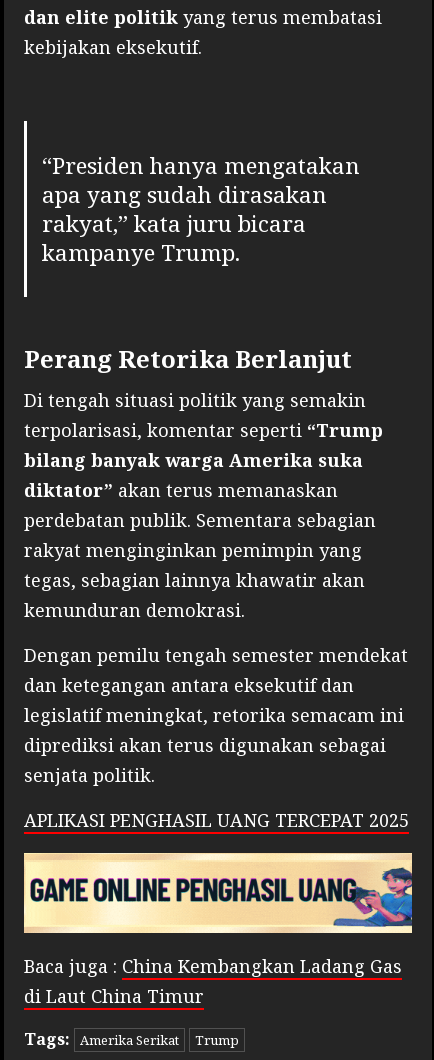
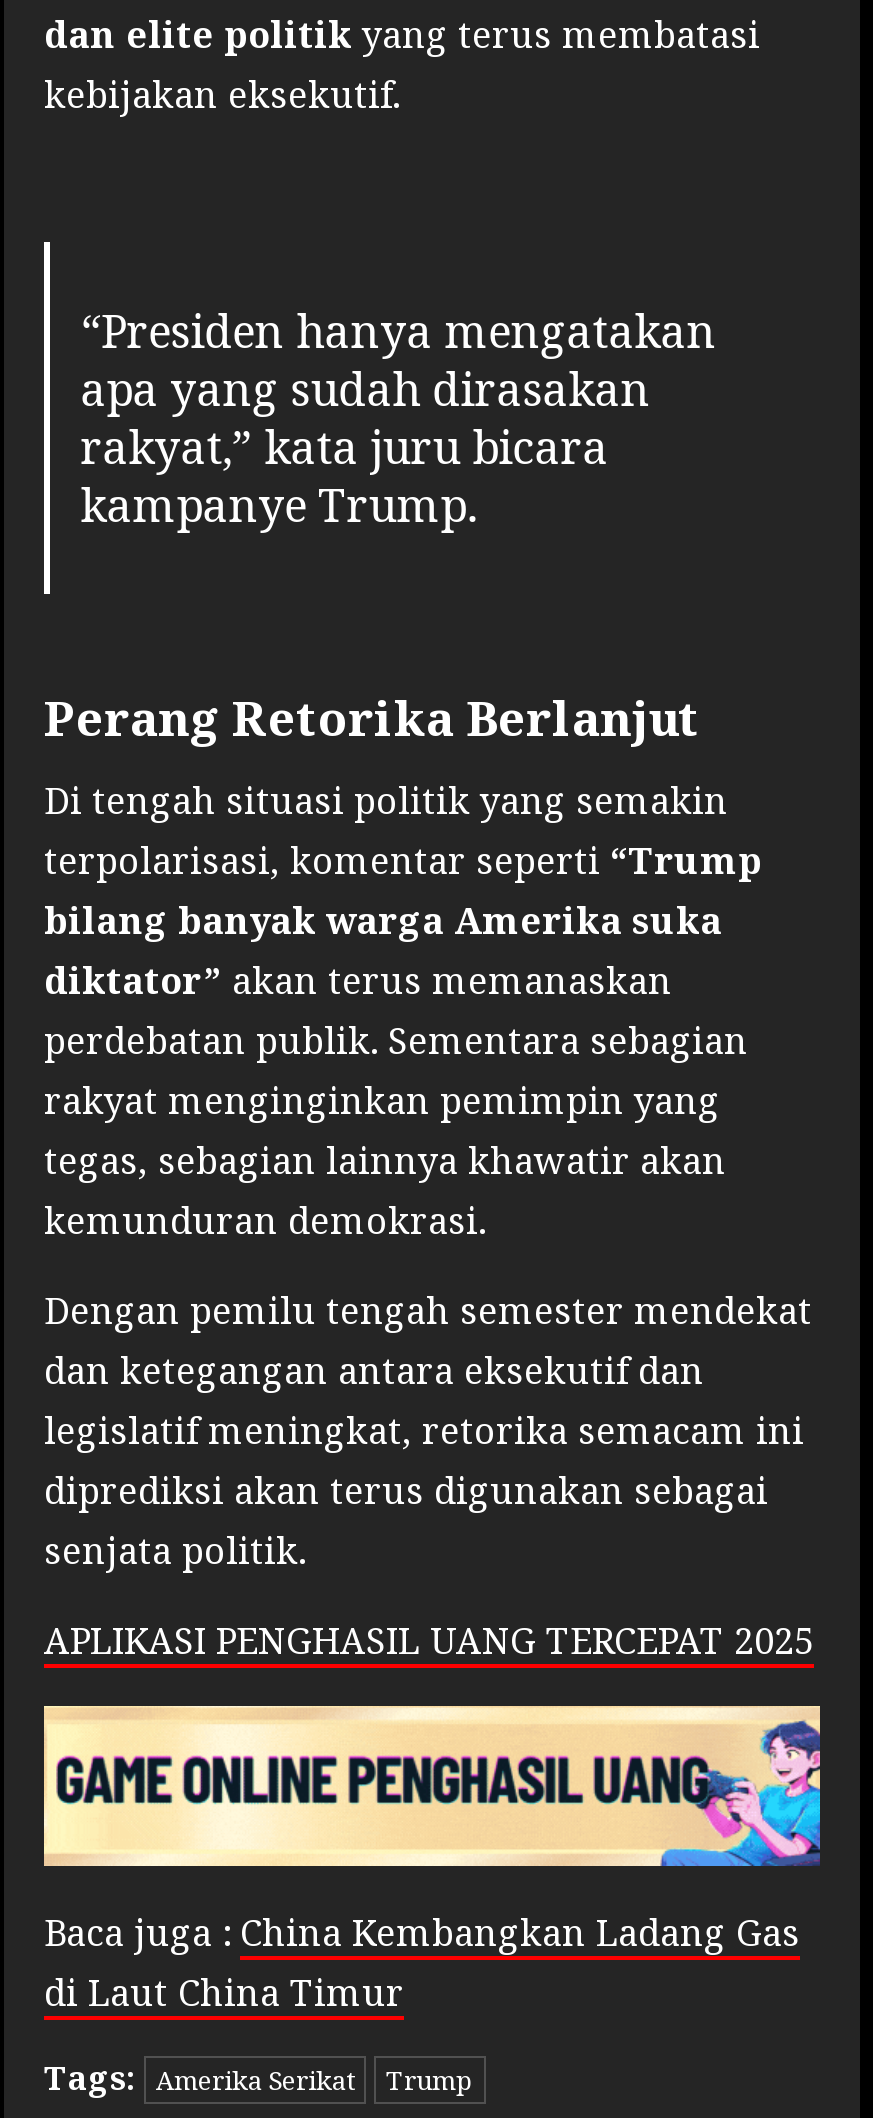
[333,861,413,934] [image] -> [660,1720,822,1868] [image]

